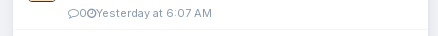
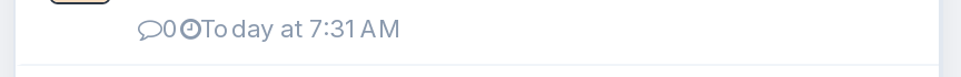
[96,6,212,20] Yesterday at 6:07 AM -> [200,13,400,44] Today at 7:31 AM

